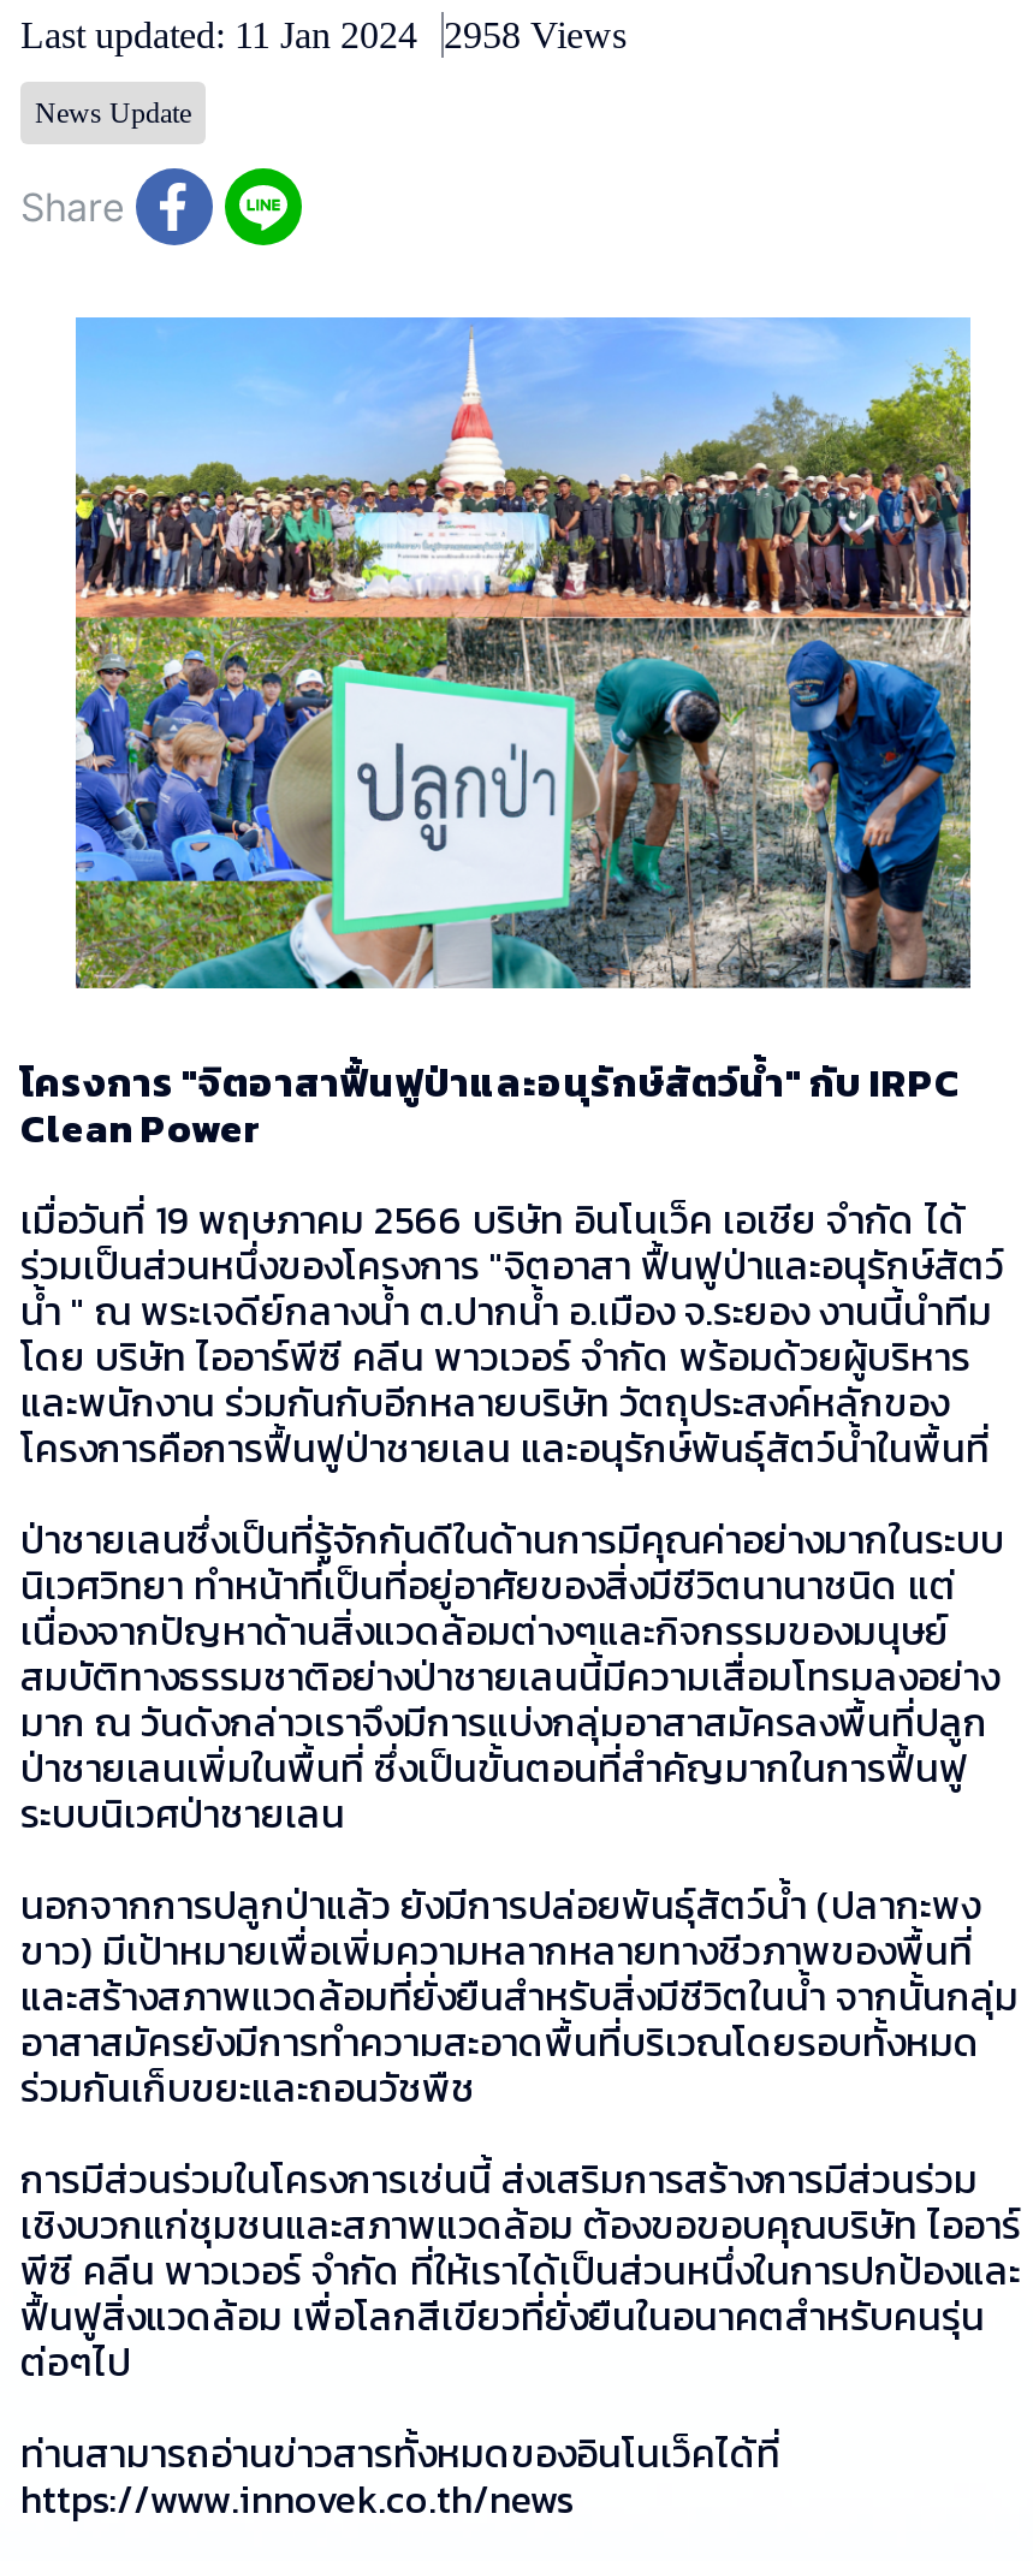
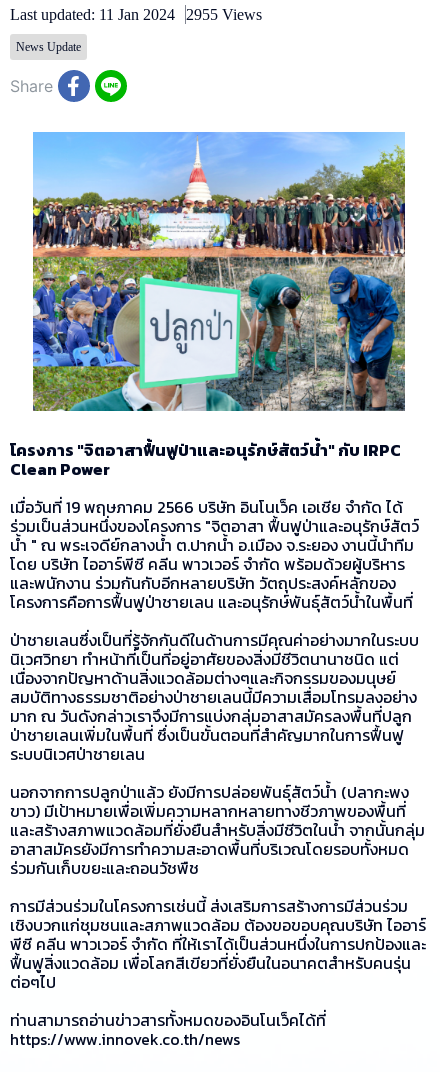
[20,14,627,55] Last updated: 11 Jan 2024 2958 Views -> [10,6,262,23] Last updated: 11 Jan 2024 2955 Views

